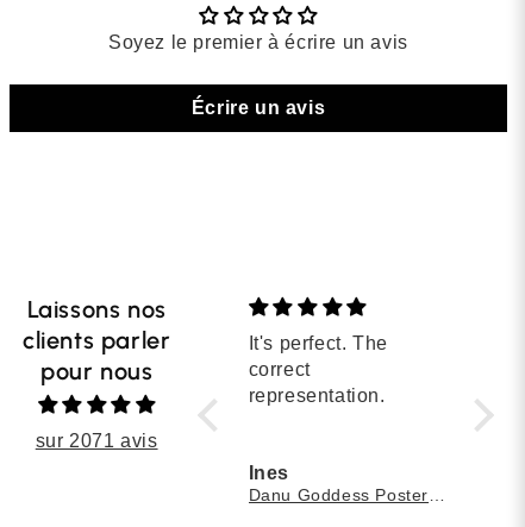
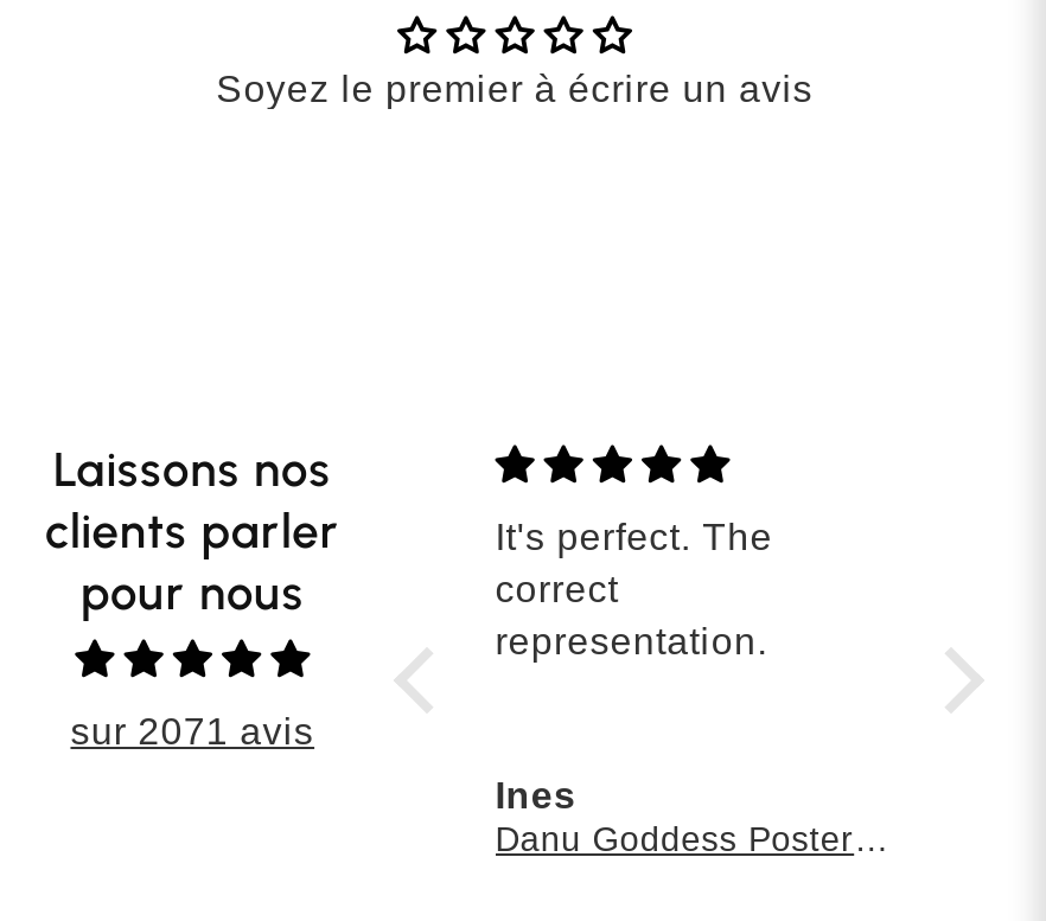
[191,98,325,118] Écrire un avis -> none

